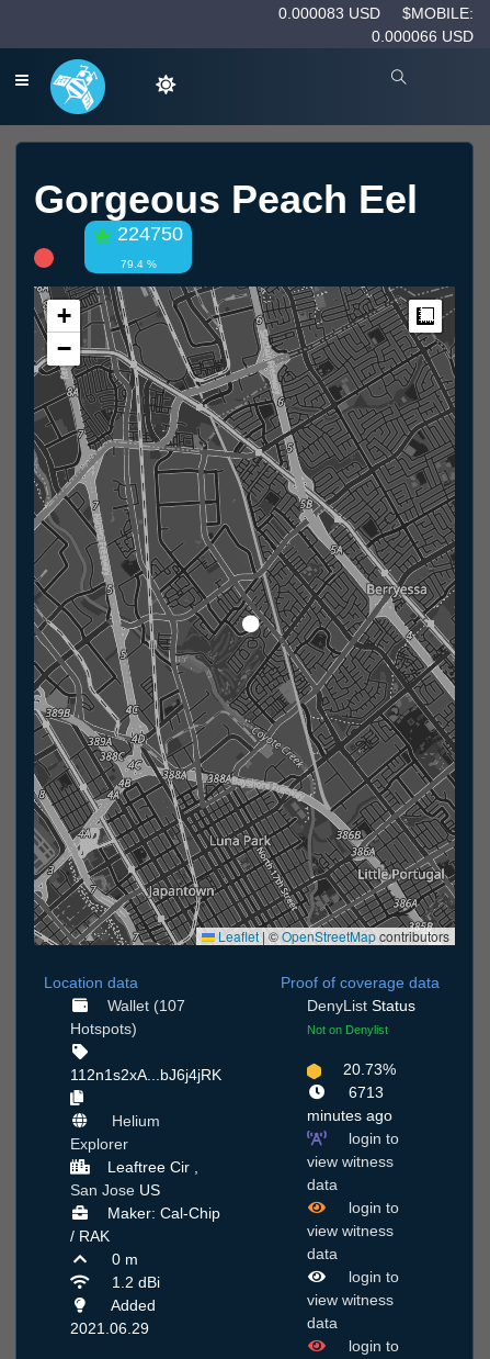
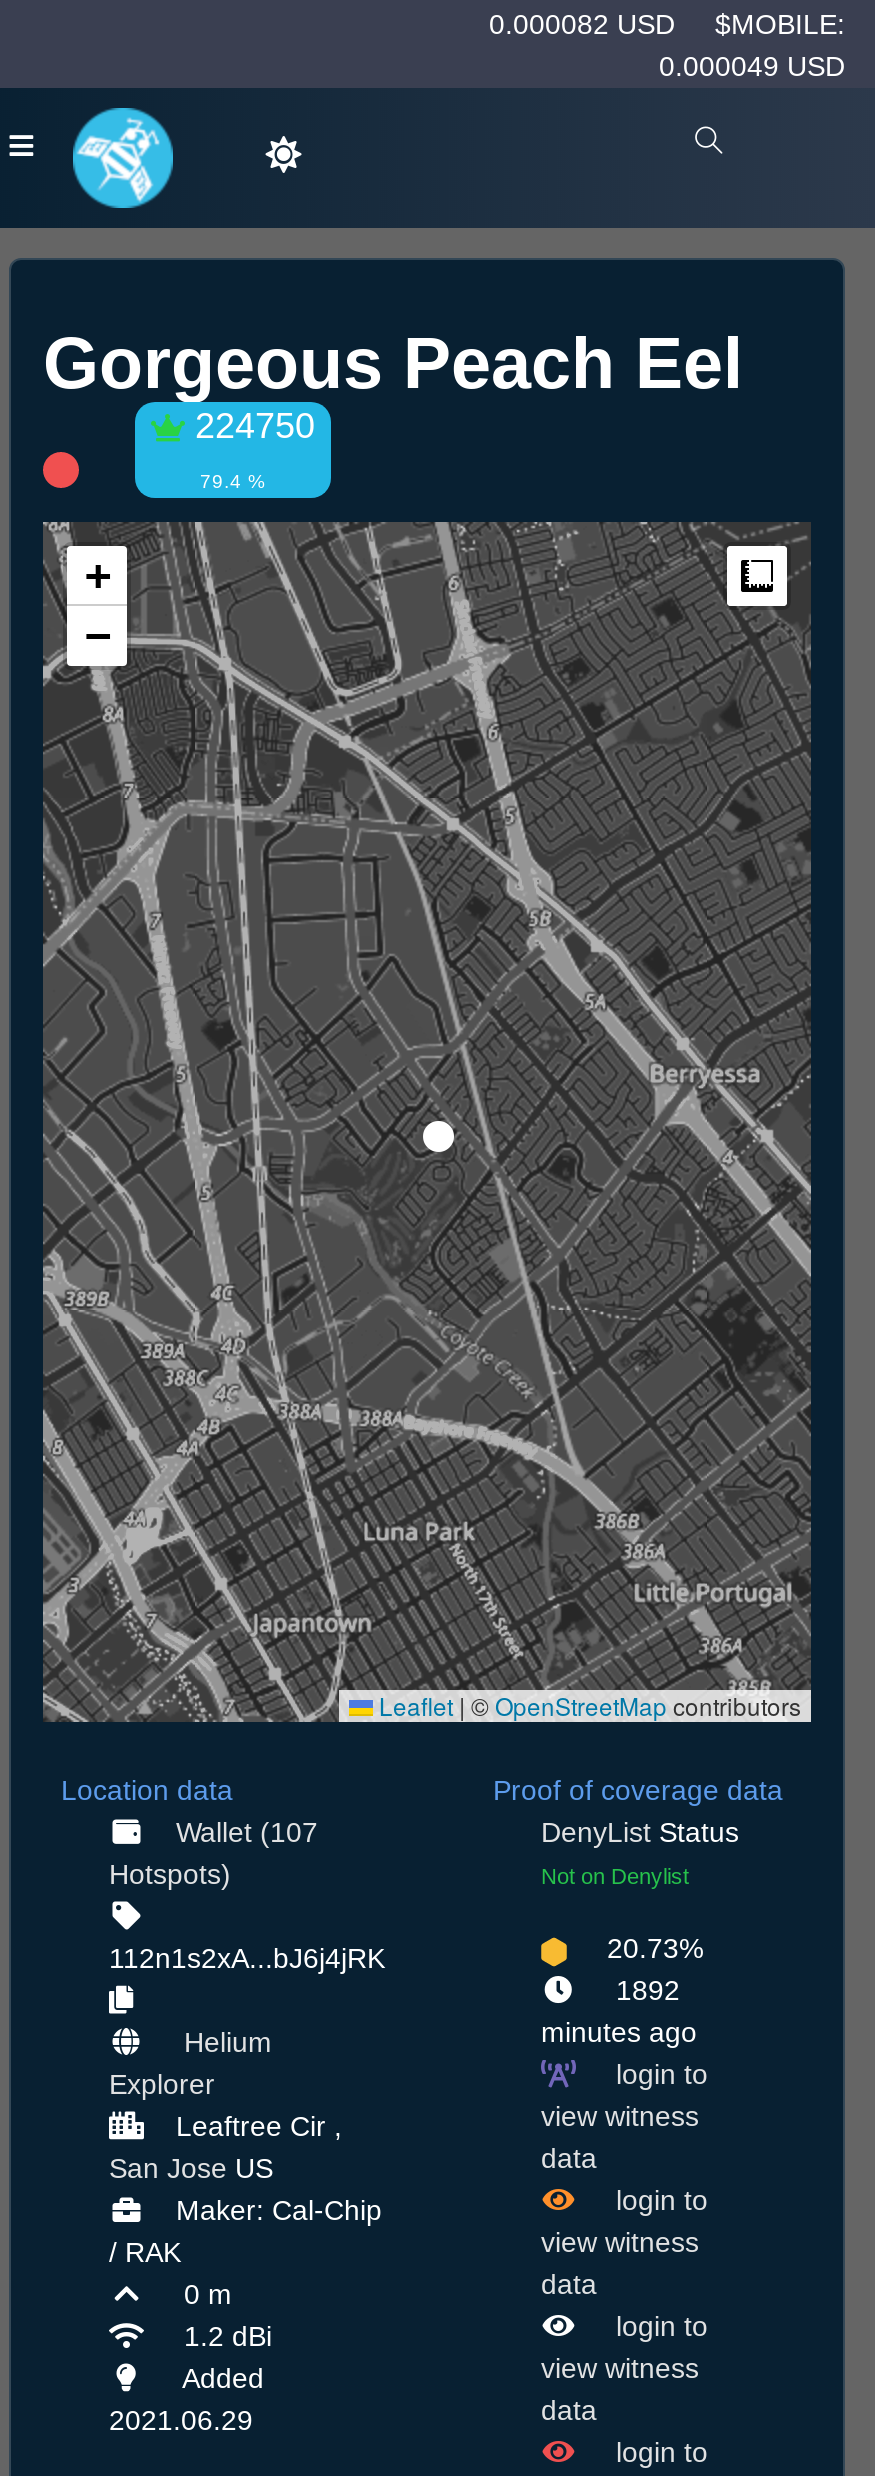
[278,4,474,22] 0.000083 USD $MOBILE: -> [489,8,845,40] 0.000082 USD $MOBILE:
[372,27,474,45] 0.000066 USD -> [659,50,845,82] 0.000049 USD
[344,1084,383,1101] 6713 -> [608,1975,680,2007] 1892

